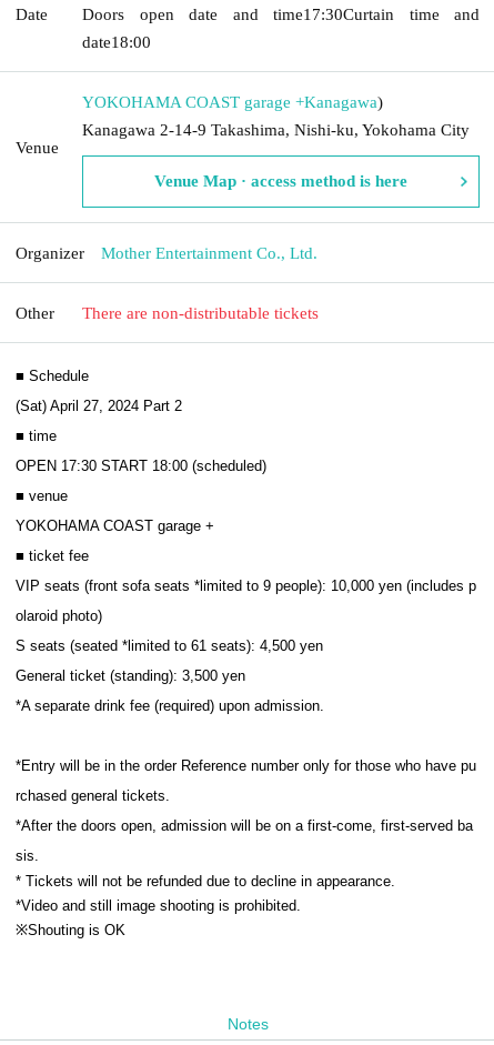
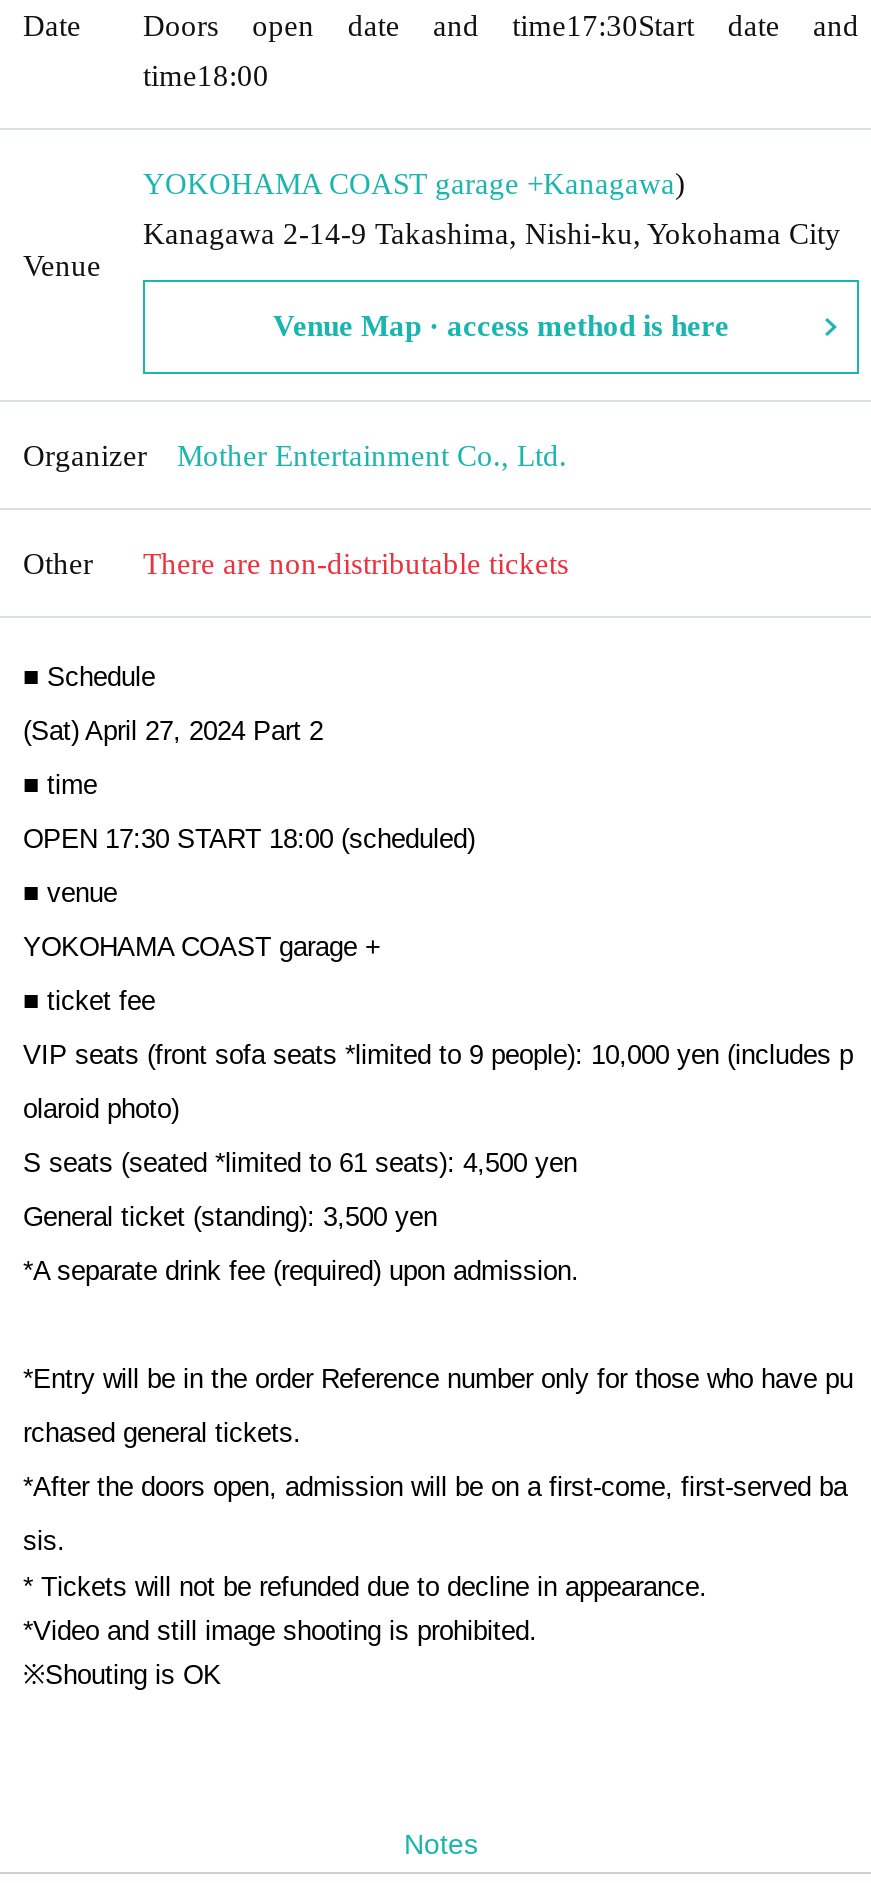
[82,5,480,23] Doors open date and time17:30Curtain time and -> [143,9,859,41] Doors open date and time17:30Start date and
[82,33,168,51] date18:00 -> [143,59,299,91] time18:00

